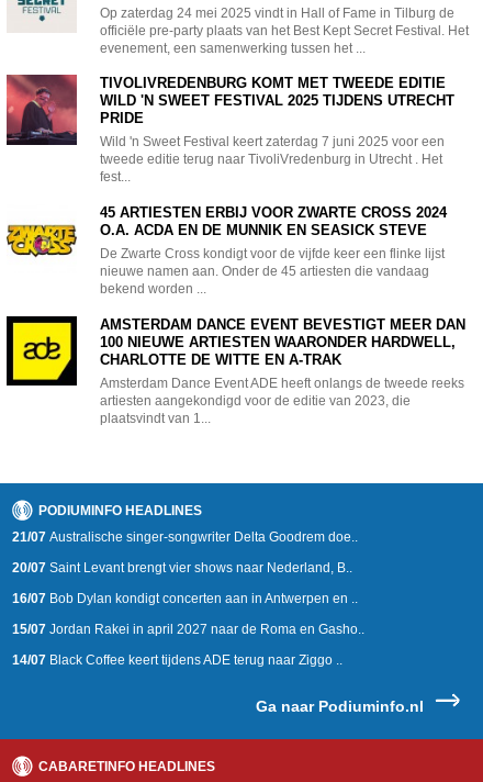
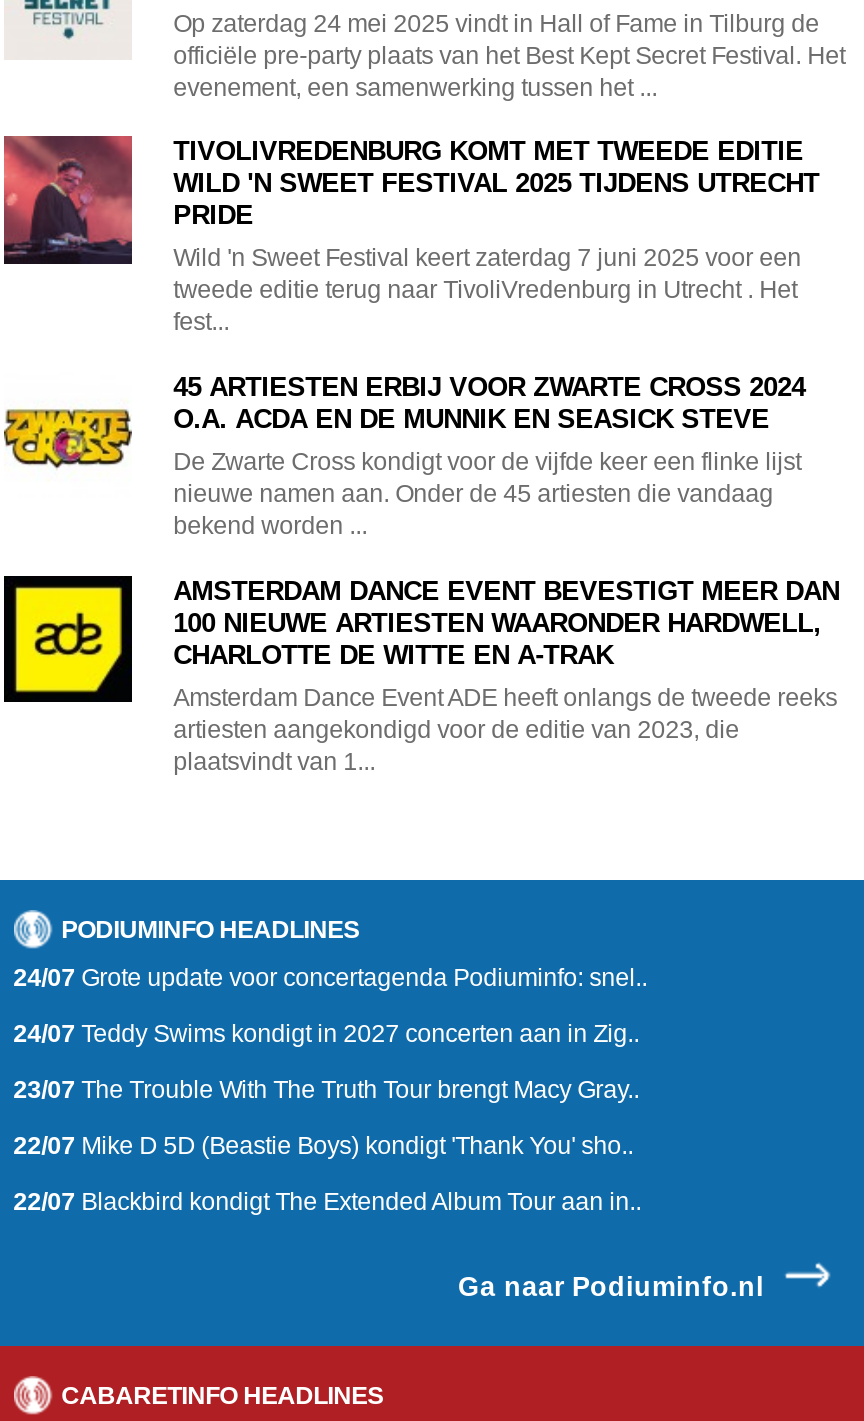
[12,530,357,545] 21/07 Australische singer-songwriter Delta Goodrem doe.. -> [13,965,647,993] 24/07 Grote update voor concertagenda Podiuminfo: snel..
[12,561,352,576] 20/07 Saint Levant brengt vier shows naar Nederland, B.. -> [13,1021,639,1049] 24/07 Teddy Swims kondigt in 2027 concerten aan in Zig..
[12,591,357,607] 16/07 Bob Dylan kondigt concerten aan in Antwerpen en .. -> [13,1077,639,1105] 23/07 The Trouble With The Truth Tour brengt Macy Gray..
[12,622,364,638] 15/07 Jordan Rakei in april 2027 naar de Roma en Gasho.. -> [13,1133,633,1161] 22/07 Mike D 5D (Beastie Boys) kondigt 'Thank You' sho..
[12,653,342,668] 14/07 Black Coffee keert tijdens ADE terug naar Ziggo .. -> [13,1189,641,1217] 22/07 Blackbird kondigt The Extended Album Tour aan in..

